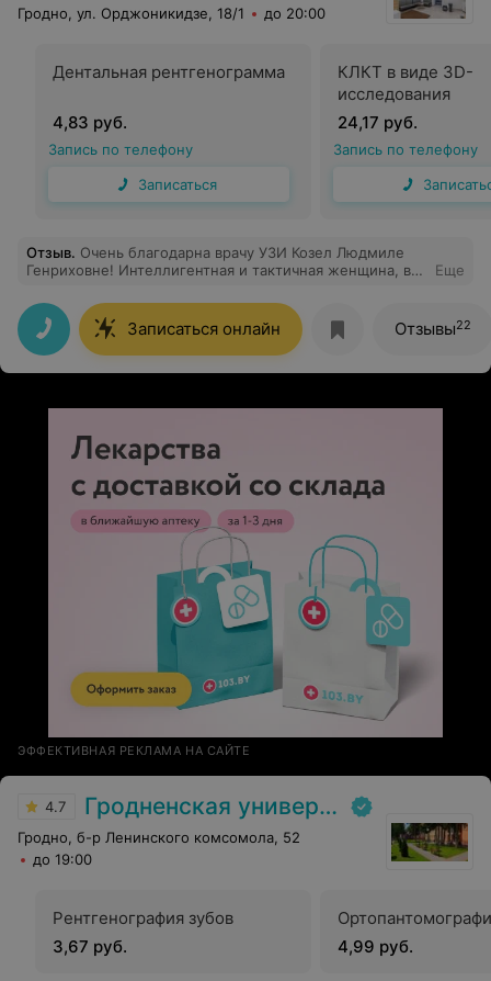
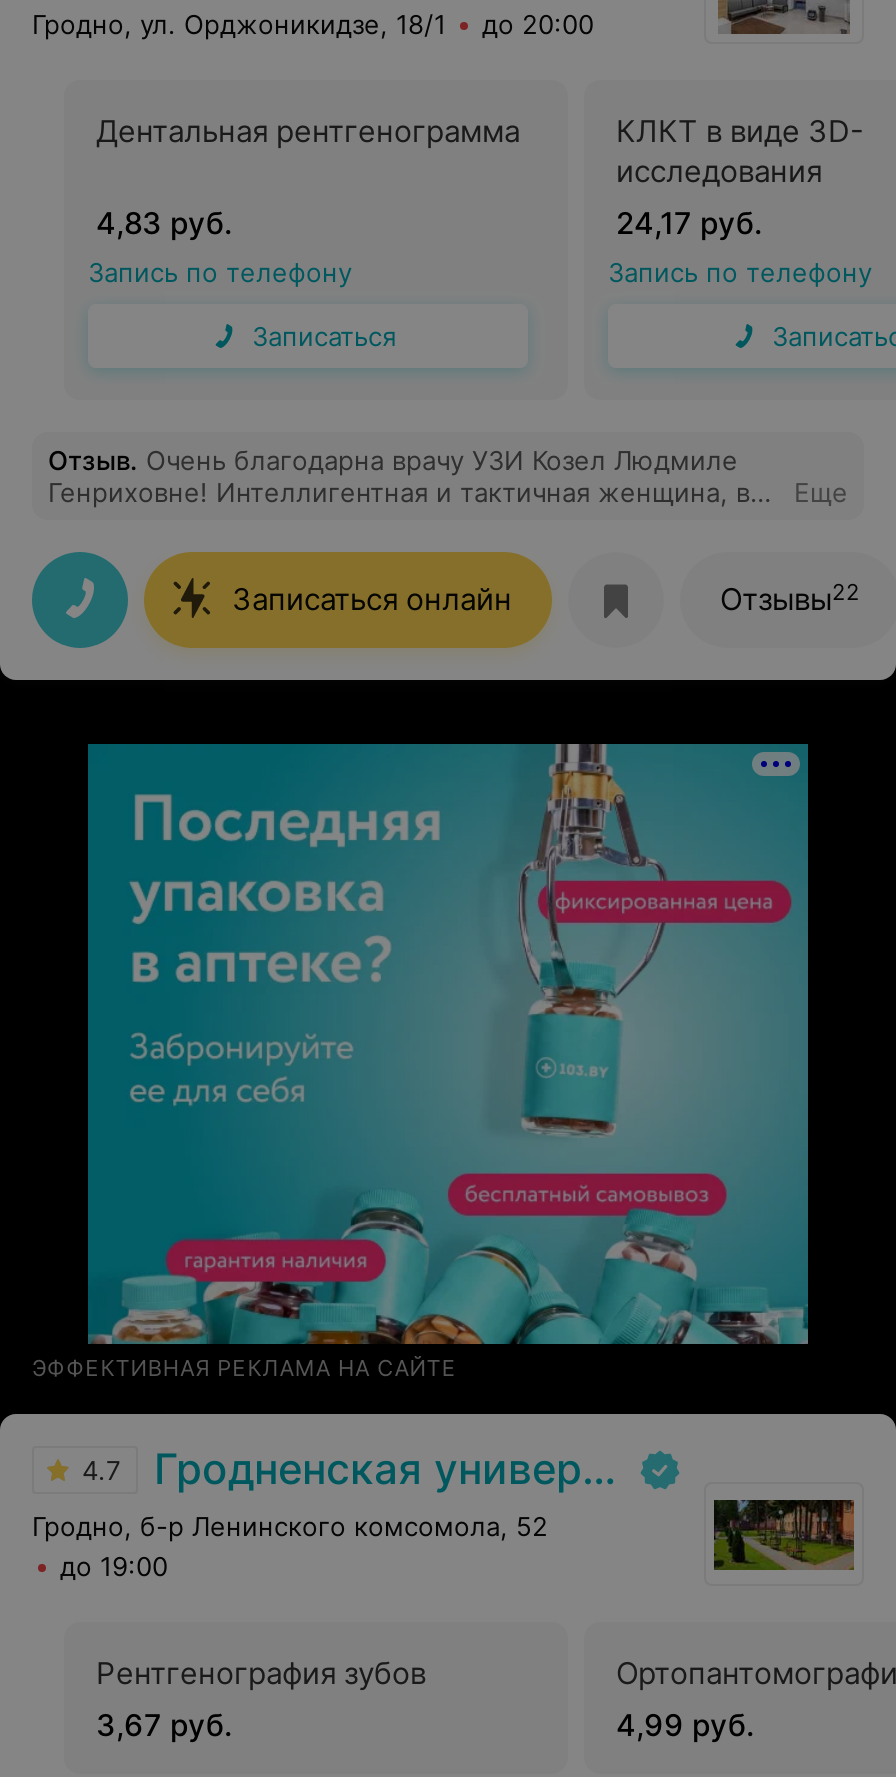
[47,407,444,738] [image] -> [86,742,810,1346] [image]

